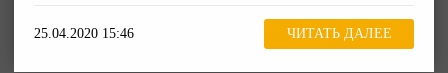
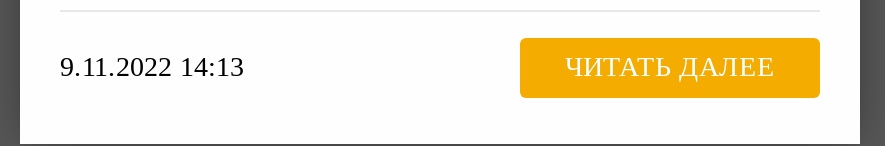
[34,26,134,41] 25.04.2020 15:46 -> [60,51,244,81] 9.11.2022 14:13

